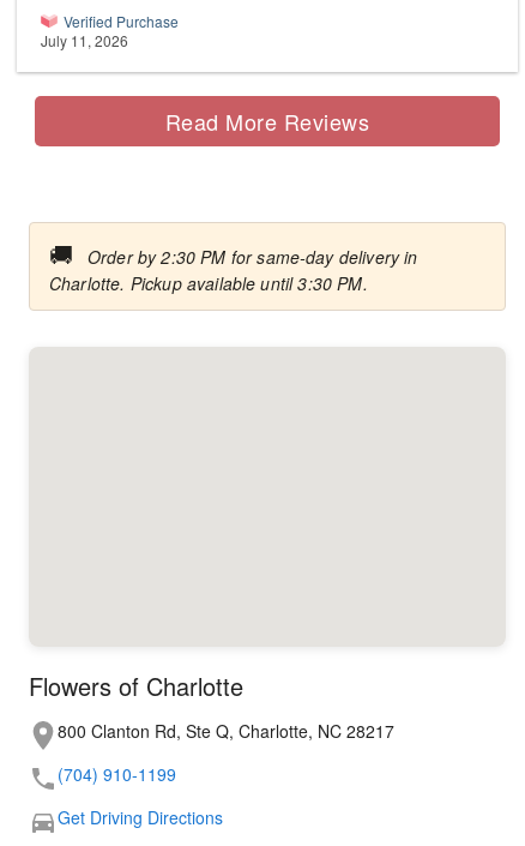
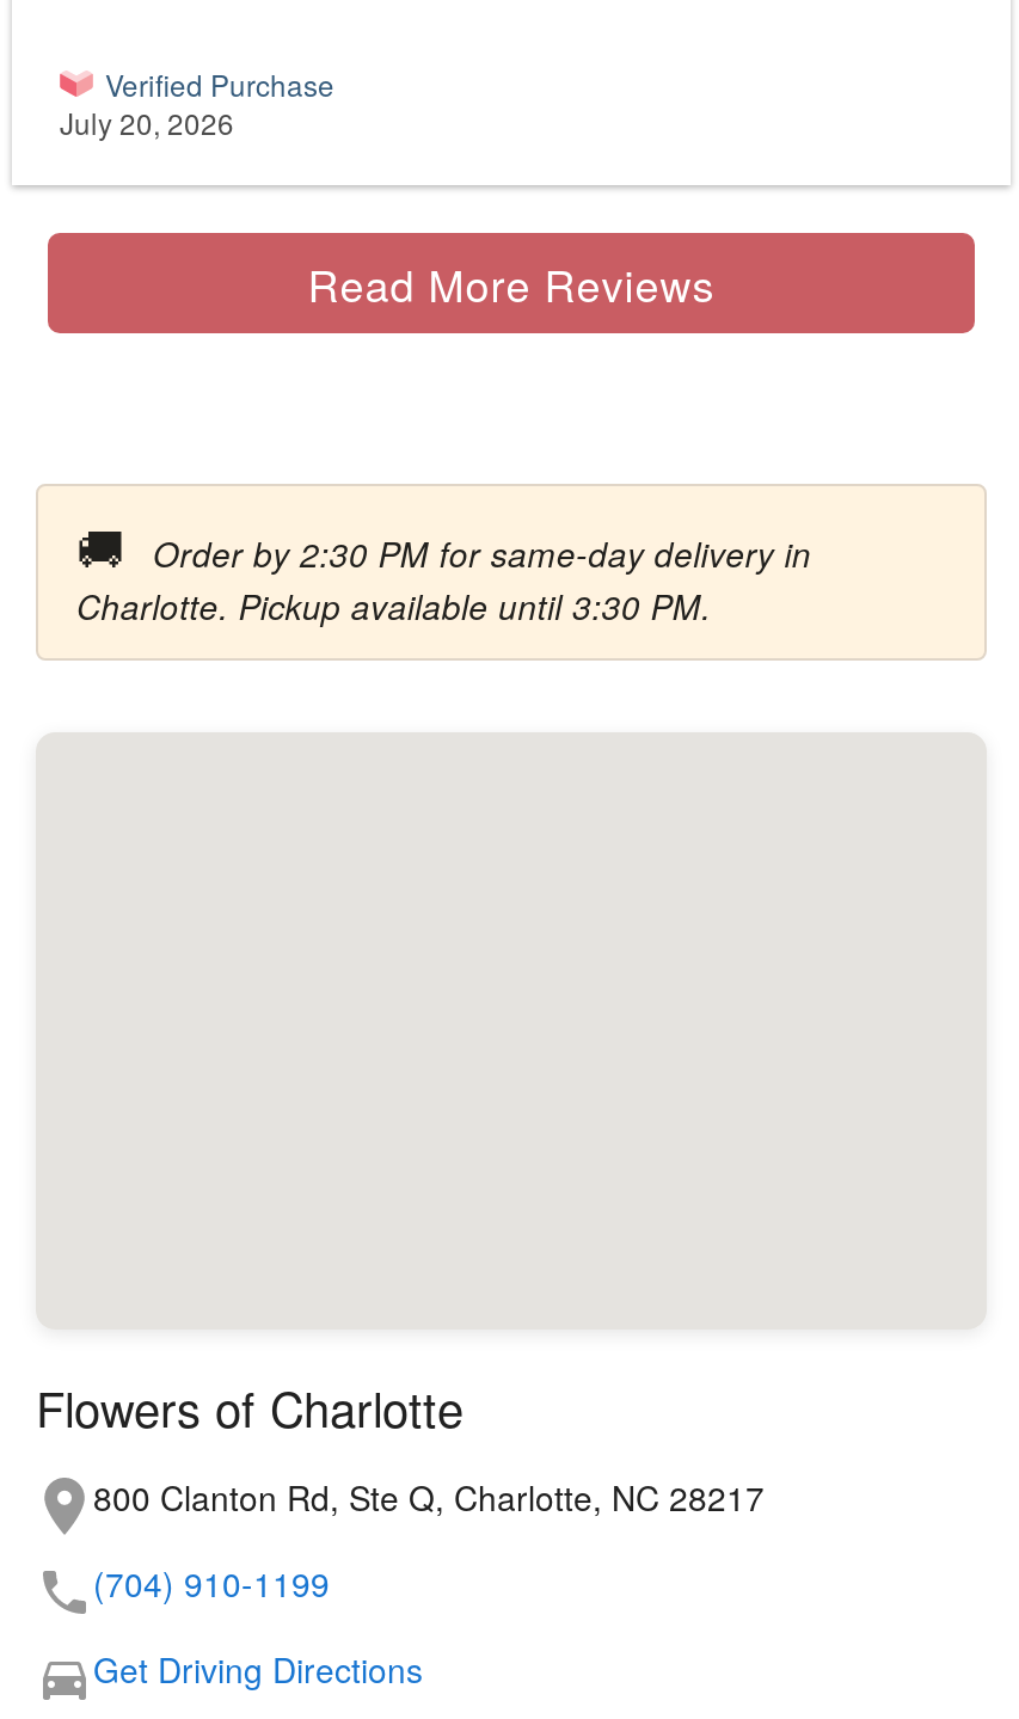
[41,30,128,51] July 11, 2026 -> [60,102,234,143] July 20, 2026

